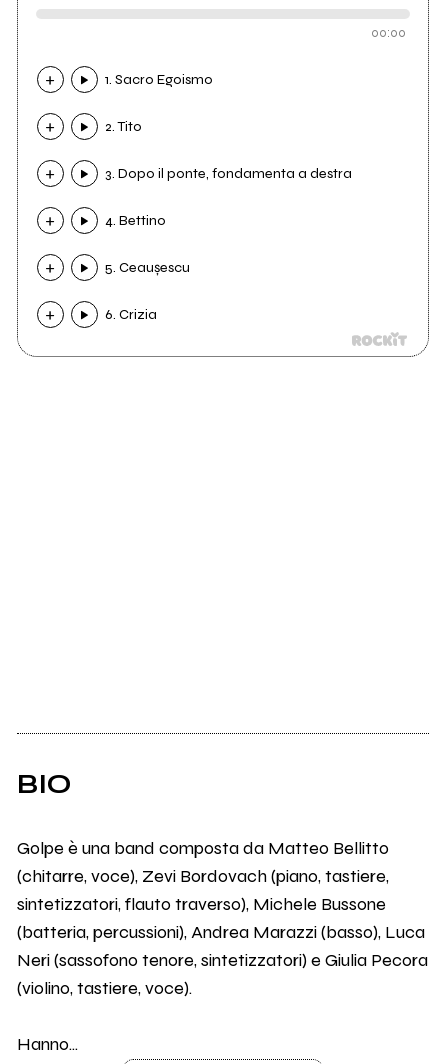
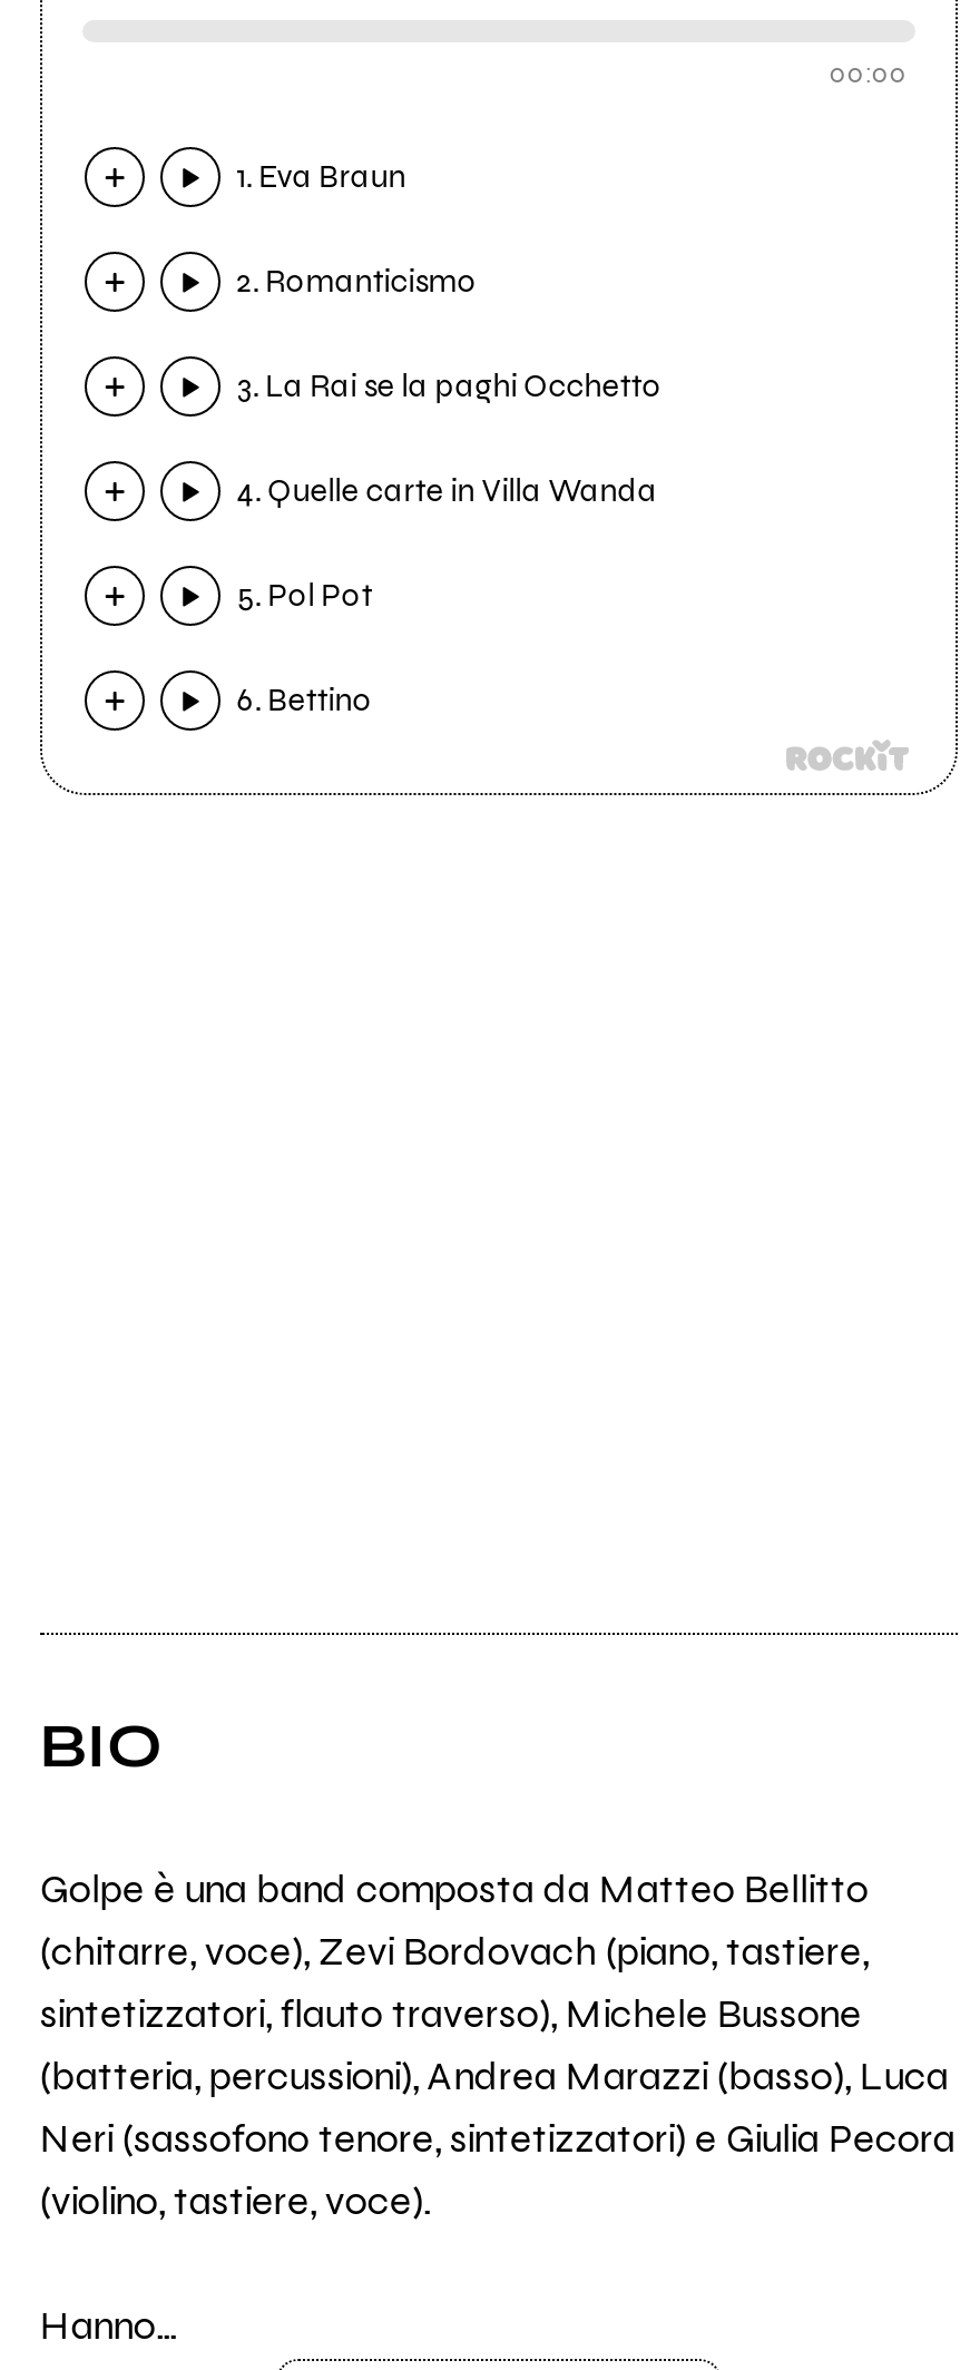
[105,71,213,88] 1. Sacro Egoismo -> [237,159,406,197] 1. Eva Braun
[105,118,142,135] 2. Tito -> [237,264,477,302] 2. Romanticismo
[105,165,352,182] 3. Dopo il ponte, fondamenta a destra -> [237,368,662,406] 3. La Rai se la paghi Occhetto
[105,212,166,229] 4. Bettino -> [237,473,658,511] 4. Quelle carte in Villa Wanda
[105,259,190,276] 5. Ceaușescu -> [237,578,373,616] 5. Pol Pot
[105,306,157,323] 6. Crizia -> [237,682,373,720] 6. Bettino

